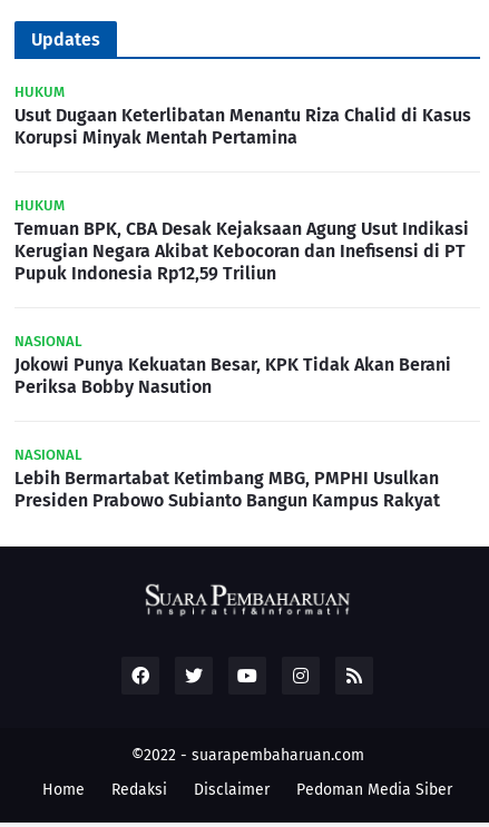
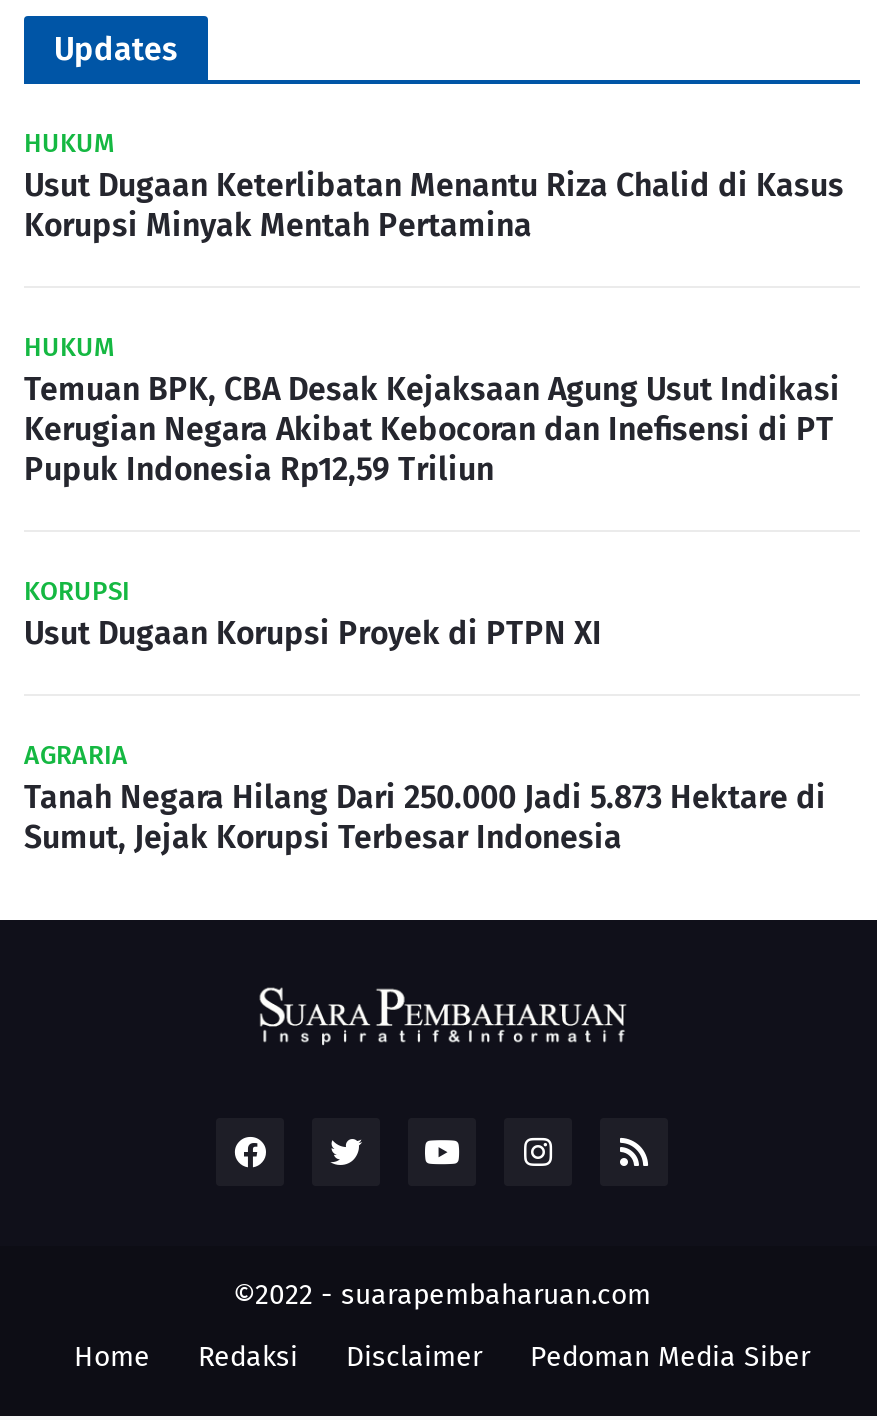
[14,332,451,397] NASIONAL | Jokowi Punya Kekuatan Besar, KPK Tidak Akan Berani | Periksa Bobby Nasution -> [24,575,602,651] KORUPSI | Usut Dugaan Korupsi Proyek di PTPN XI
[14,446,440,510] NASIONAL | Lebih Bermartabat Ketimbang MBG, PMPHI Usulkan | Presiden Prabowo Subianto Bangun Kampus Rakyat -> [24,739,826,855] AGRARIA | Tanah Negara Hilang Dari 250.000 Jadi 5.873 Hektare di | Sumut, Jejak Korupsi Terbesar Indonesia

